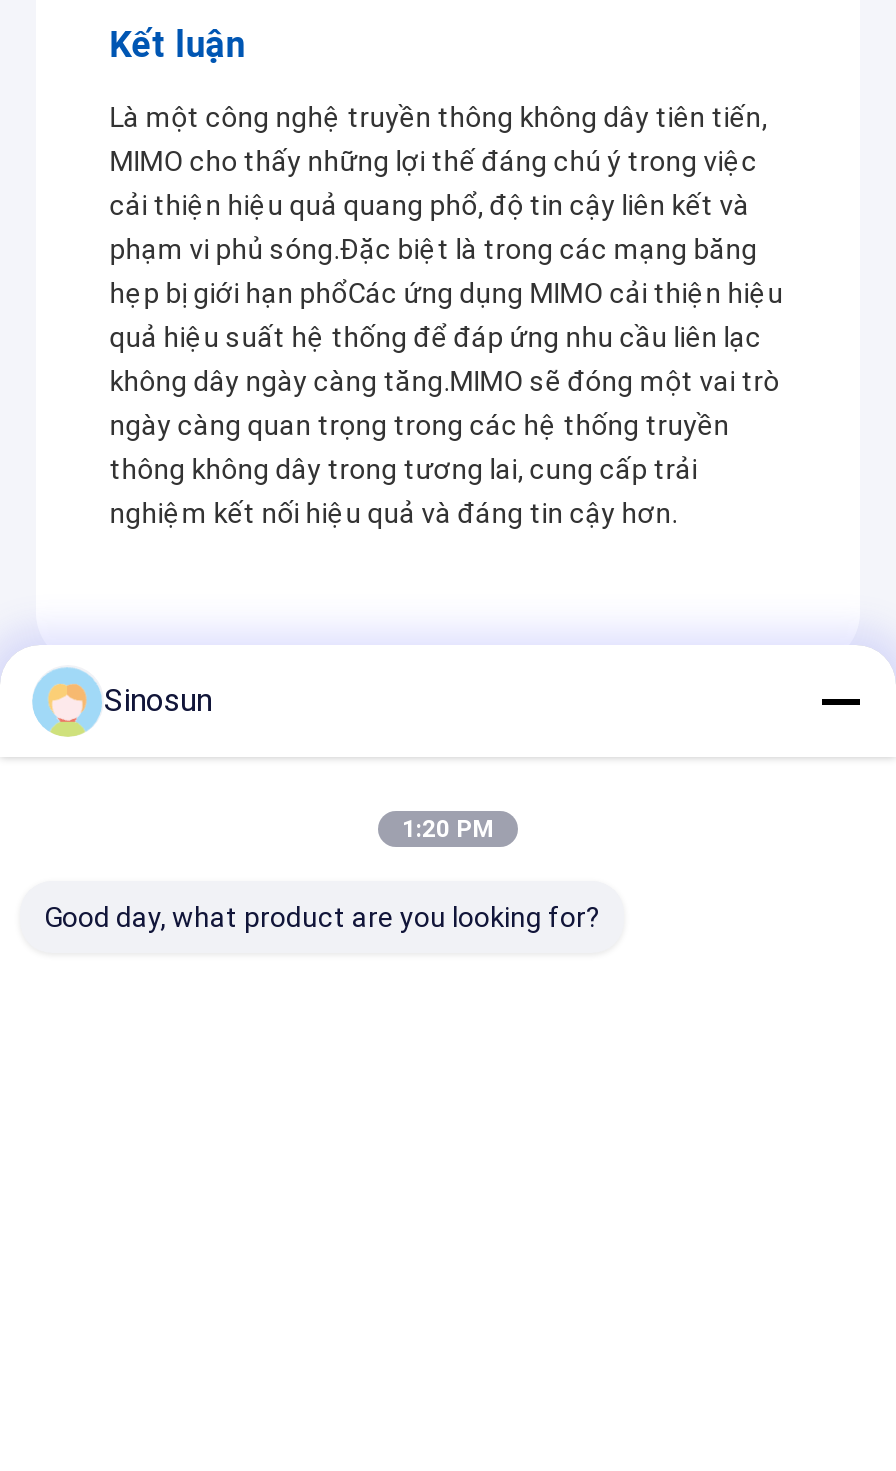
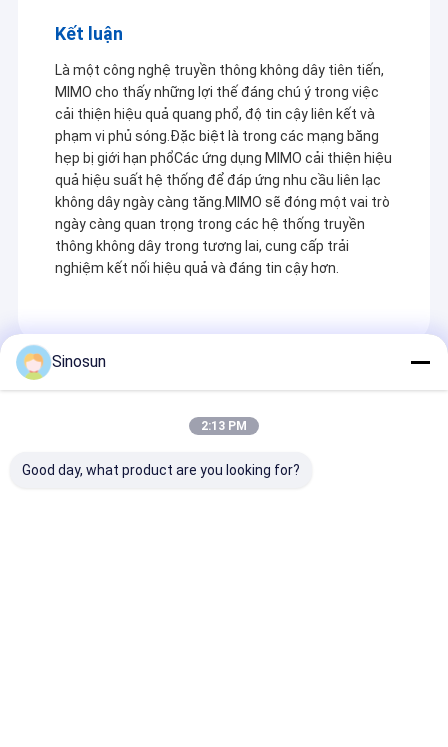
[402,815,494,843] 1:20 PM -> [201,419,247,433] 2:13 PM

